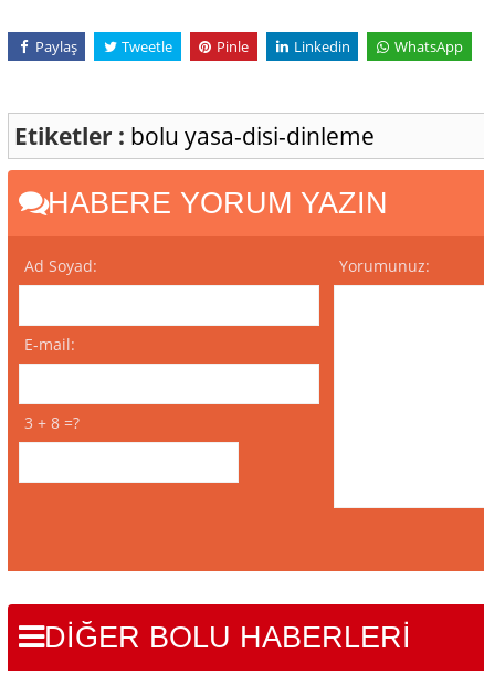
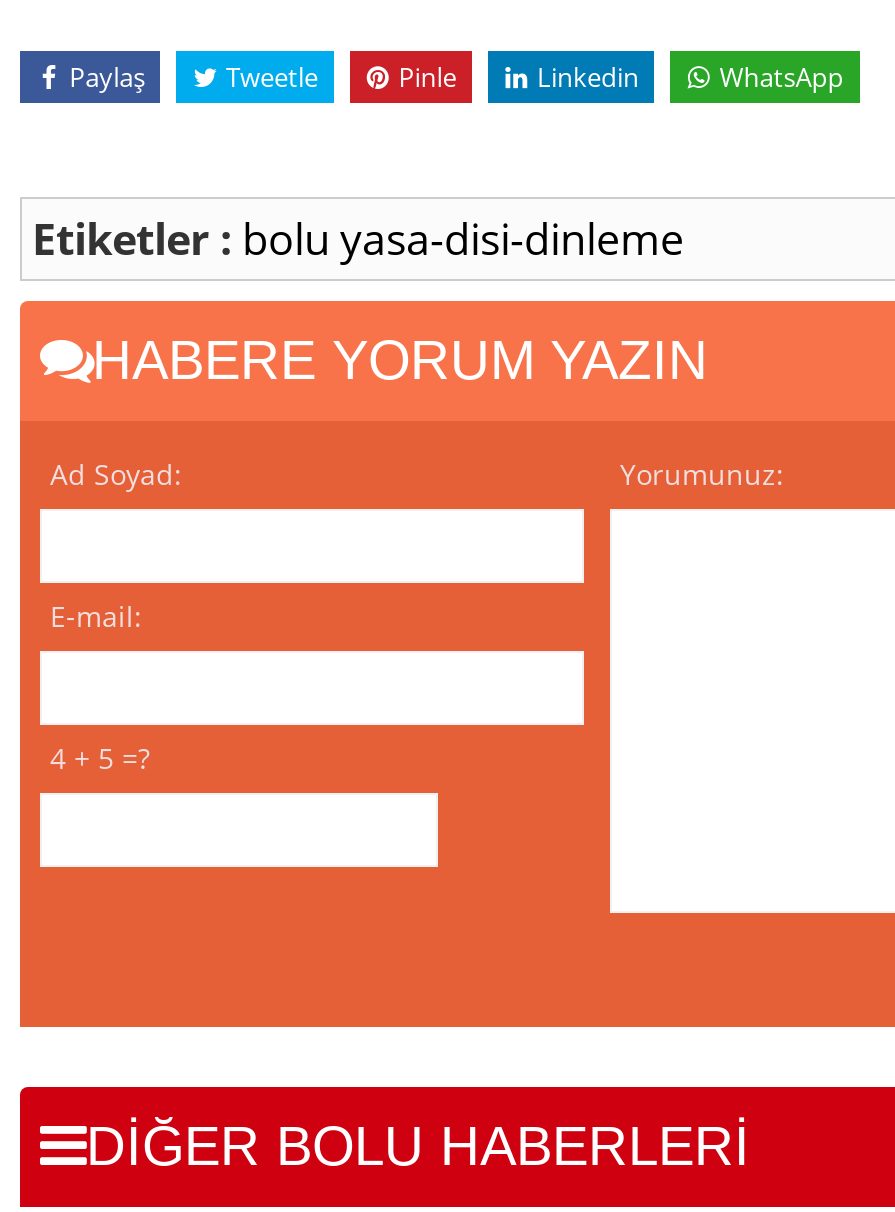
[24,412,80,433] 3 + 8 =? -> [50,739,150,777] 4 + 5 =?

